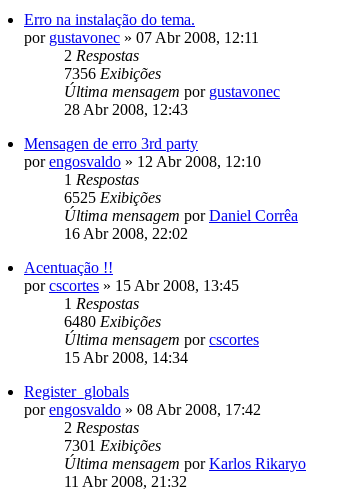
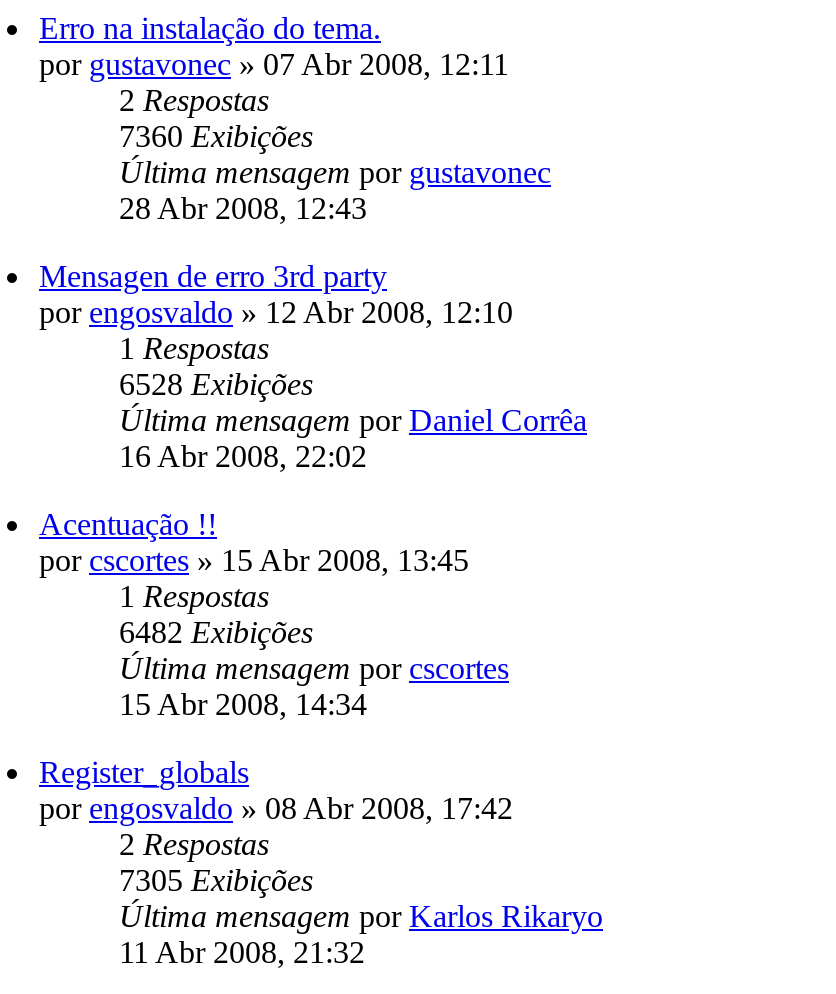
[64,65,161,82] 7356Exibições -> [119,119,313,153] 7360Exibições
[64,189,161,206] 6525Exibições -> [119,367,313,401] 6528Exibições
[64,313,161,330] 6480 Exibições -> [119,615,313,649] 6482 Exibições
[64,437,161,454] 7301Exibições -> [119,863,313,897] 7305Exibições

